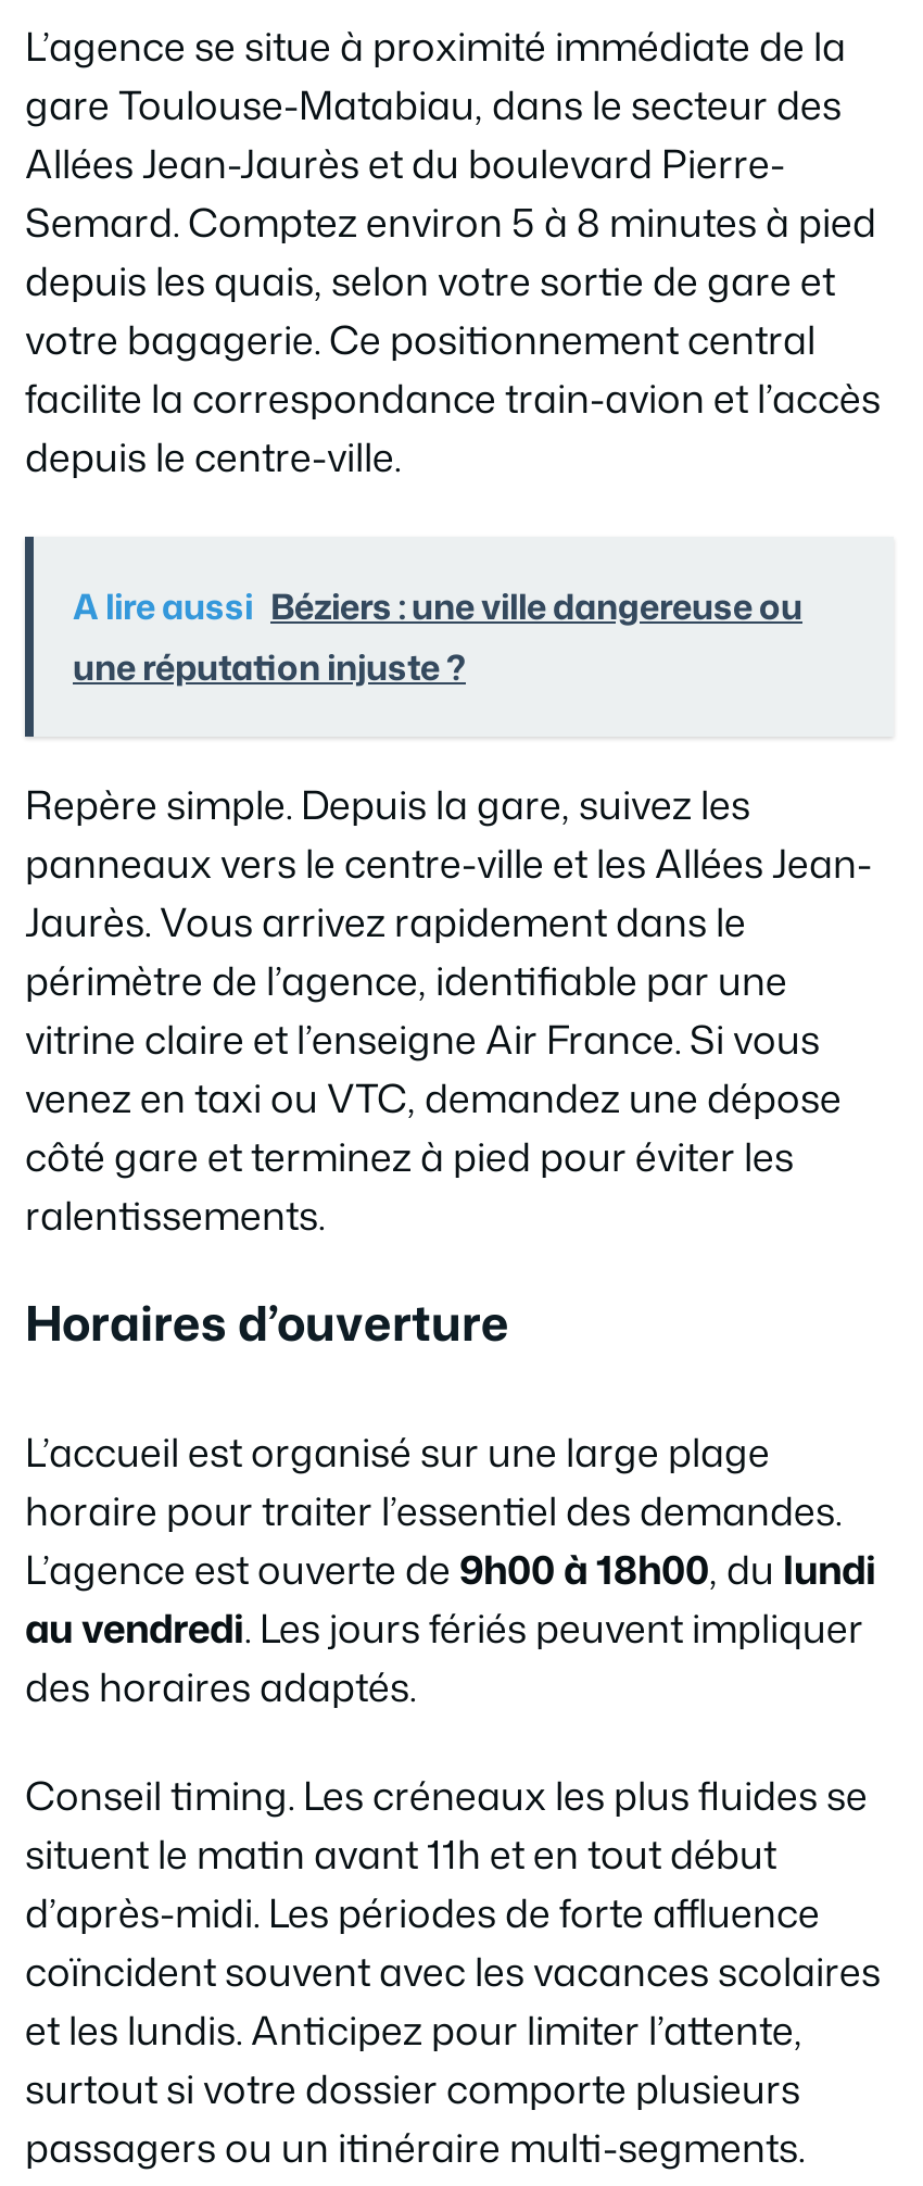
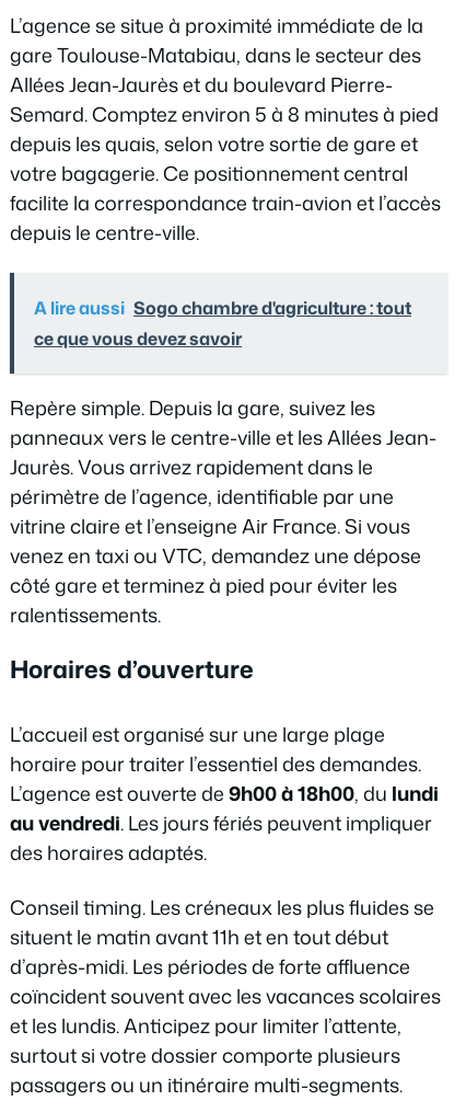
[73,582,802,691] A lire aussi Béziers : une ville dangereuse ou | une réputation injuste ? -> [34,296,411,350] A lire aussi Sogo chambre d'agriculture : tout | ce que vous devez savoir

